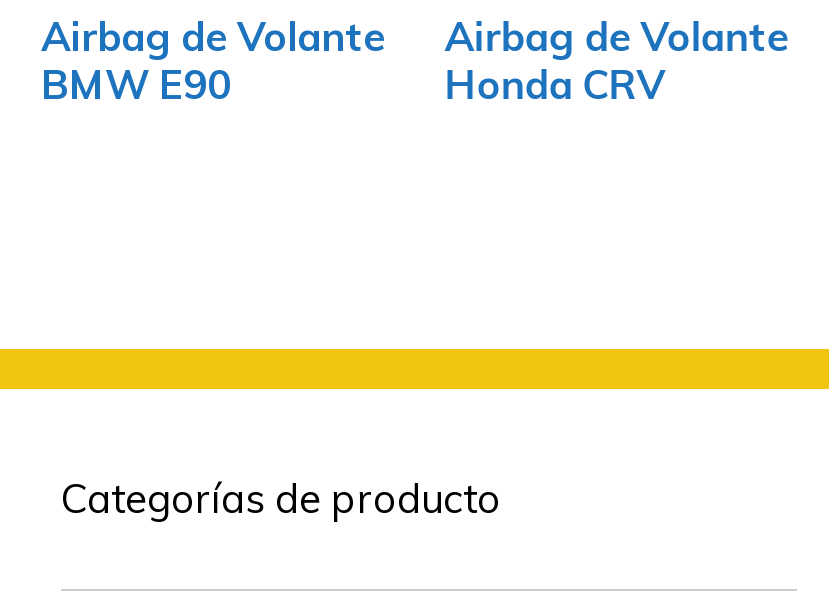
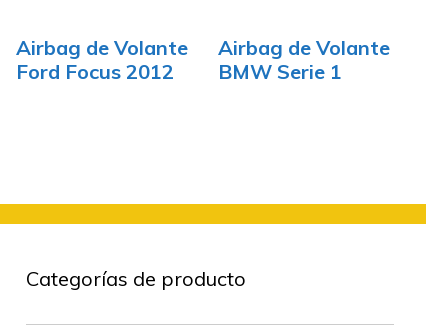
[41,59,231,109] BMW E90 -> [16,59,174,84] Ford Focus 2012
[445,59,665,109] Honda CRV -> [218,59,342,84] BMW Serie 1

